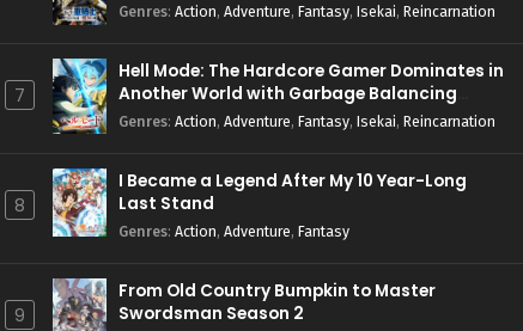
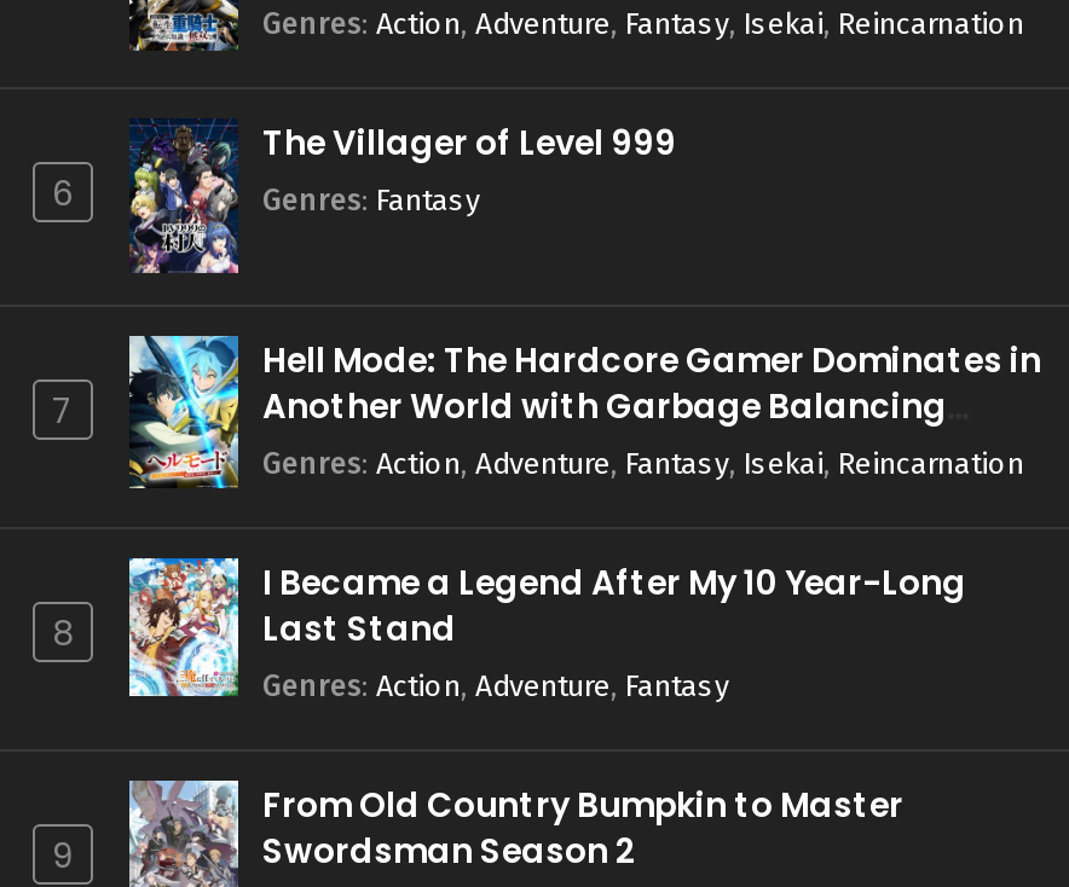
none -> [52,170,74,218] 6
none -> [129,118,676,276] [image] | The Villager of Level 999 | Genres: Fantasy

